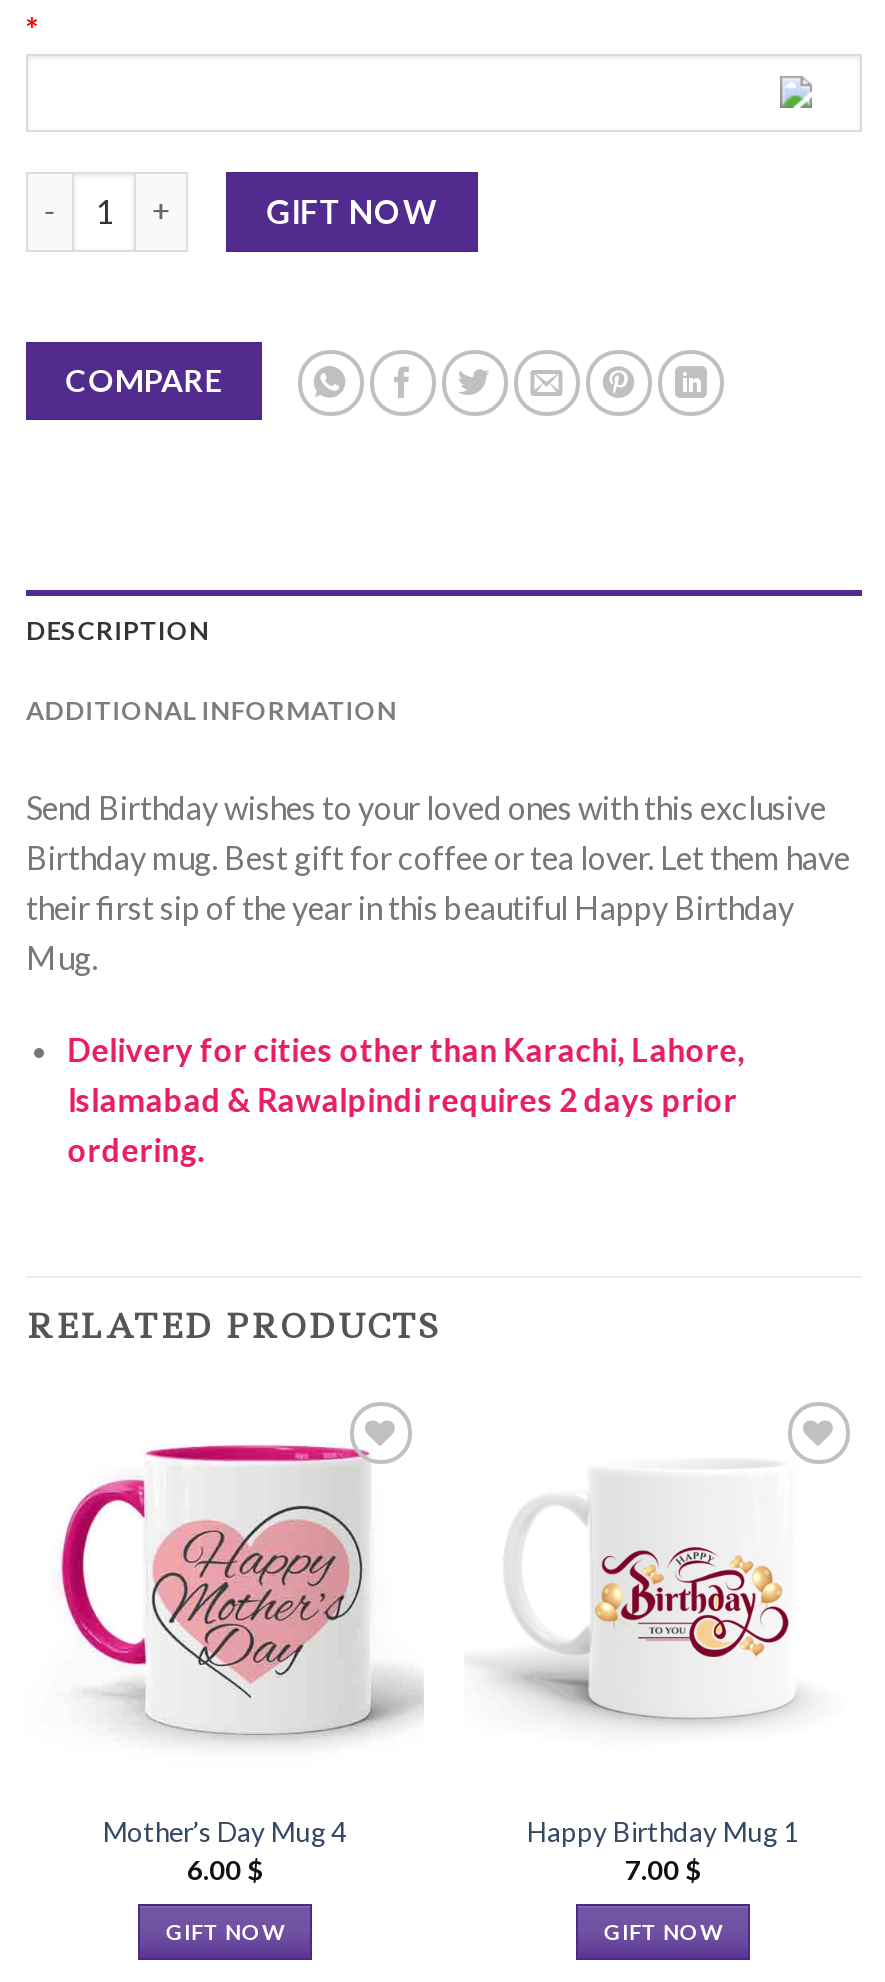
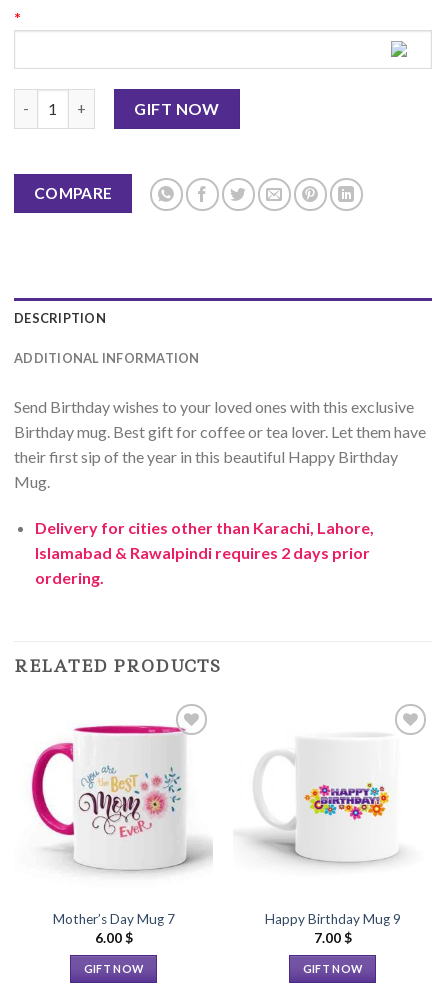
[150,1504,364,1698] [image] -> [77,756,182,845] [image]
[594,1544,790,1660] [image] -> [299,776,395,832] [image]
[103,1816,347,1848] Mother’s Day Mug 4 -> [52,911,174,927] Mother’s Day Mug 7
[527,1816,799,1848] Happy Birthday Mug 1 -> [264,911,400,927] Happy Birthday Mug 9

